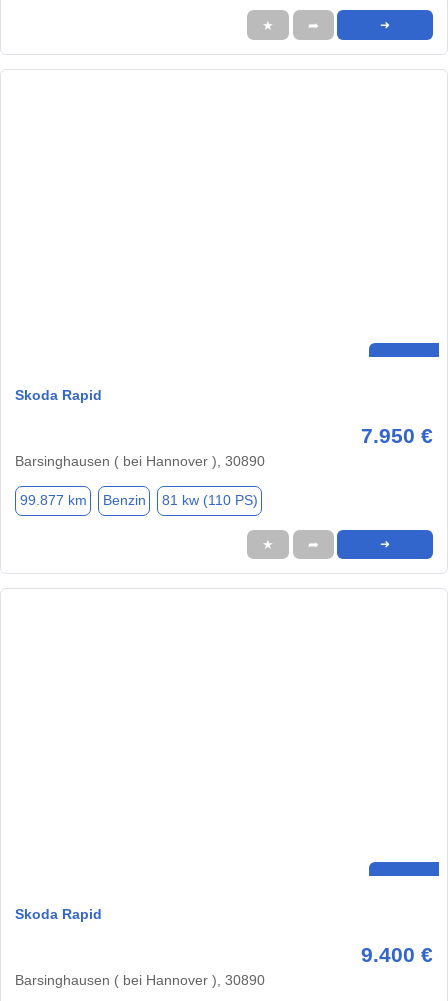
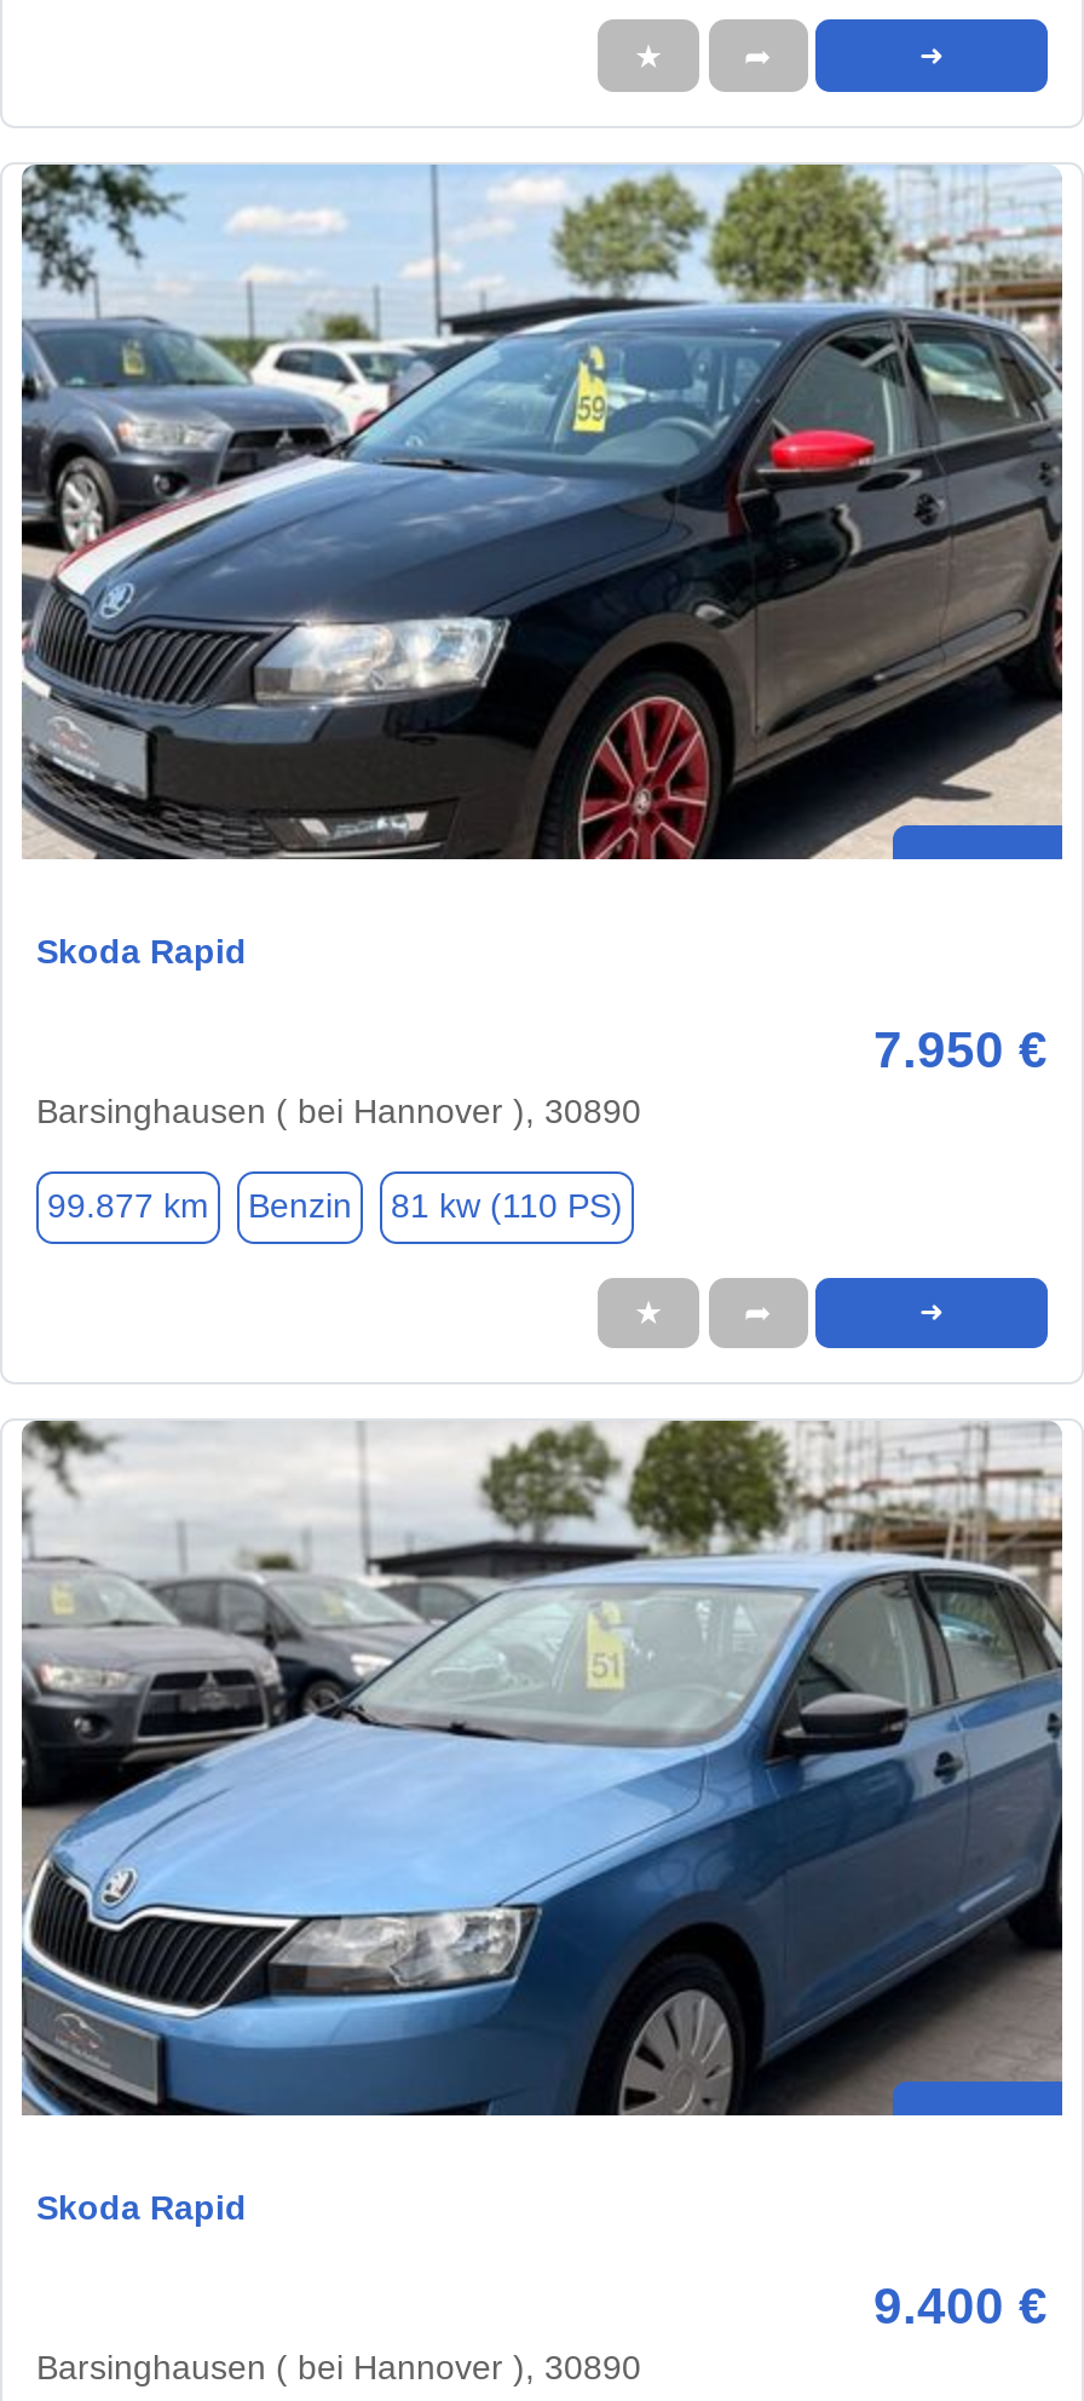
none -> [19,162,1065,862] [image]
none -> [19,1418,1065,2118] [image]

